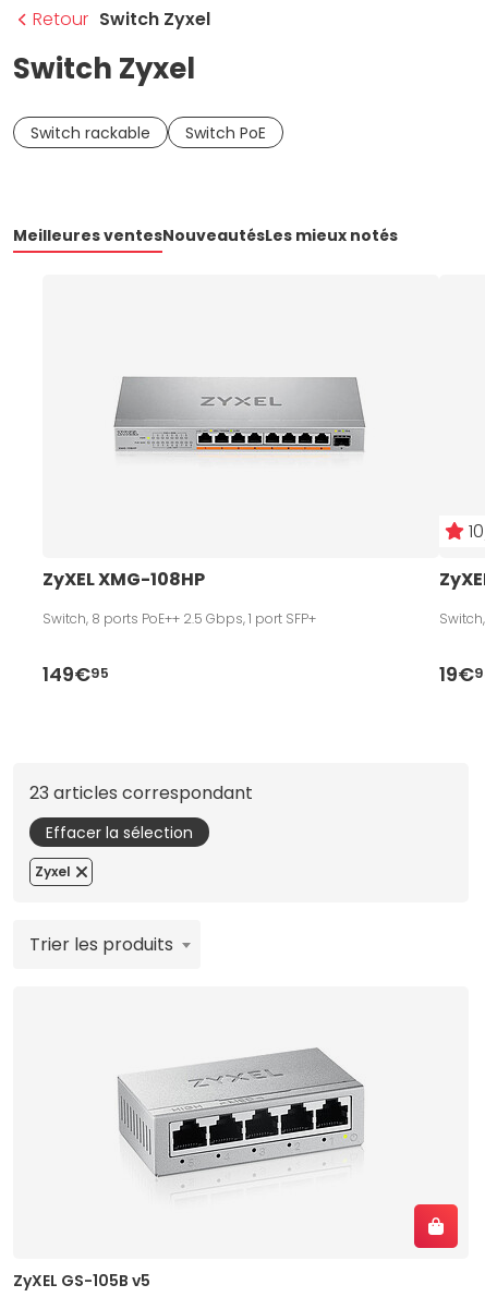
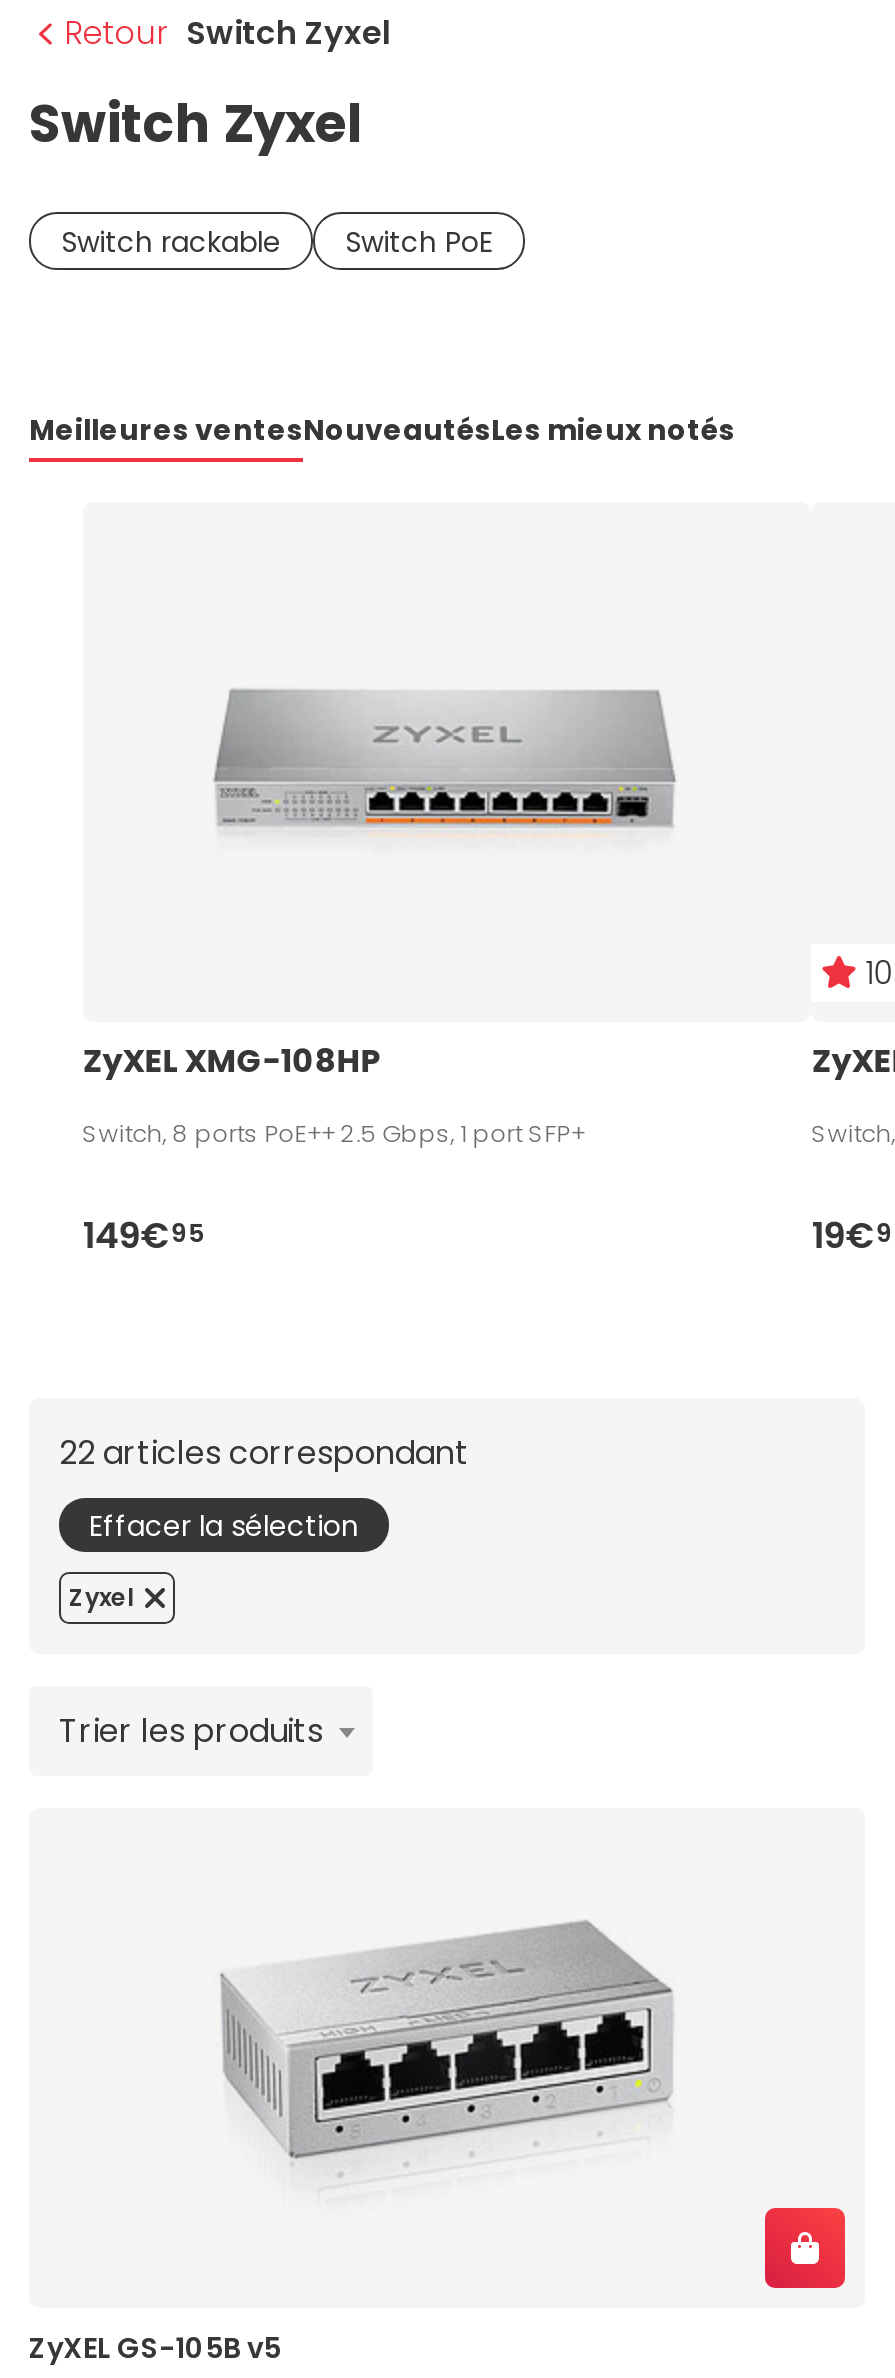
[29,781,253,806] 23 articles correspondant -> [59,1431,469,1477] 22 articles correspondant

